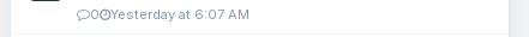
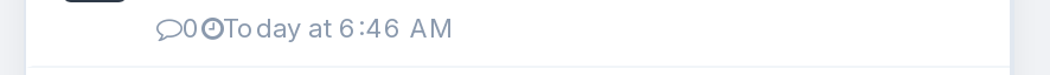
[110,6,250,23] Yesterday at 6:07 AM -> [223,12,453,45] Today at 6:46 AM

